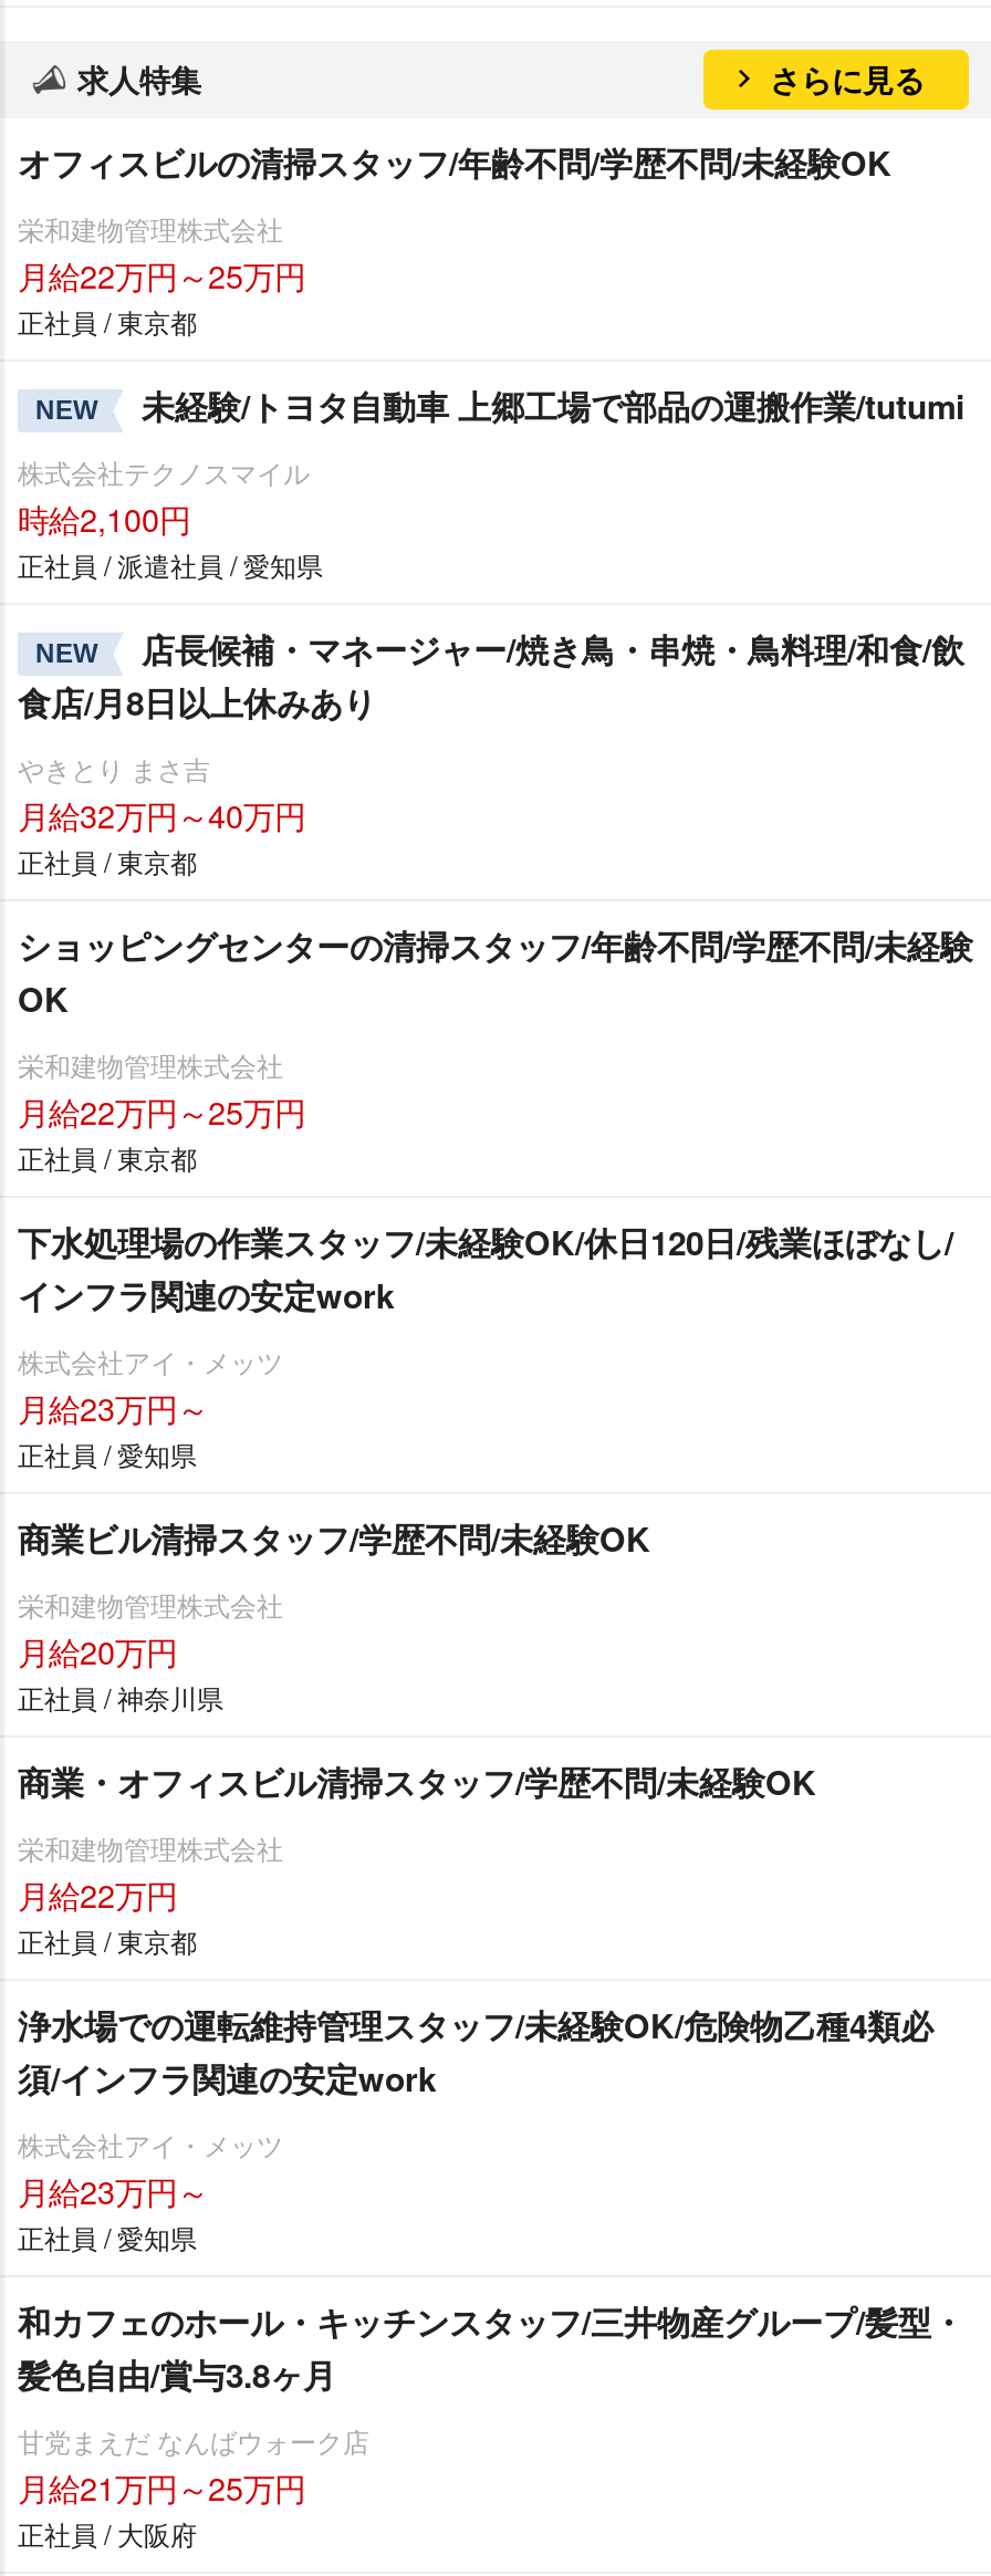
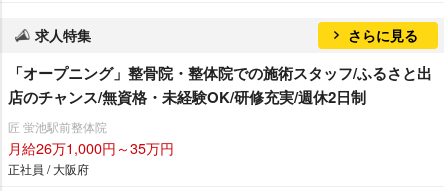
[18,139,973,2511] オフィスビルの清掃スタッフ/年齢不問/学歴不問/未経験OK | 栄和建物管理株式会社 | 月給22万円～25万円 | 正社員 / 東京都 | NEW | 未経験/トヨタ自動車 上郷工場で部品の運搬作業/tutumi | 株式会社テクノスマイル | 時給2,100円 | 正社員 / 派遣社員 / 愛知県 | NEW | 店長候補・マネージャー/焼き鳥・串焼・鳥料理/和食/飲 | 食店/月8日以上休みあり | きとり まさ吉 | 月給32万円～40万円 | 正社員 / 東京都 | ショッピングセンターの清掃スタッフ/年齢不問/学歴不問/未経験 | OK | 栄和建物管理株式会社 | 月給22万円～25万円 | 正社員 / 東京都 | 下水処理場の作業スタッフ/未経験OK/休日120日/残業ほぼなし/ | インフラ関連の安定work | 株式会社アイ・メッツ | 月給23万円～ | 正社員 / 愛知県 | 商業ビル清掃スタッフ/学歴不問/未経験OK | 栄和建物管理株式会社 | 月給20万円 | 正社員 / 神奈川県 | 商業・オフィスビル清掃スタッフ/学歴不問/未経験OK | 栄和建物管理株式会社 | 月給22万円 | 正社員 / 東京都 | 浄水場での運転維持管理スタッフ/未経験OK/危険物乙種4類必 | 須/インフラ関連の安定work | 株式会社アイ・メッツ | 月給23万円～ | 正社員 / 愛知県 | 和カフェのホール・キッチンスタッフ/三井物産グループ/髪型・ | 髪色自由/賞与3.8ヶ月 | 甘党まえだ なんばウォーク店 | 月給21万円～25万円 -> [8,62,432,158] 「オープニング」整骨院・整体院での施術スタッフ/ふるさと出 | 店のチャンス/無資格・未経験OK/研修充実/週休2日制 | 匠 蛍池駅前整体院 | 月給26万1,000円～35万円

